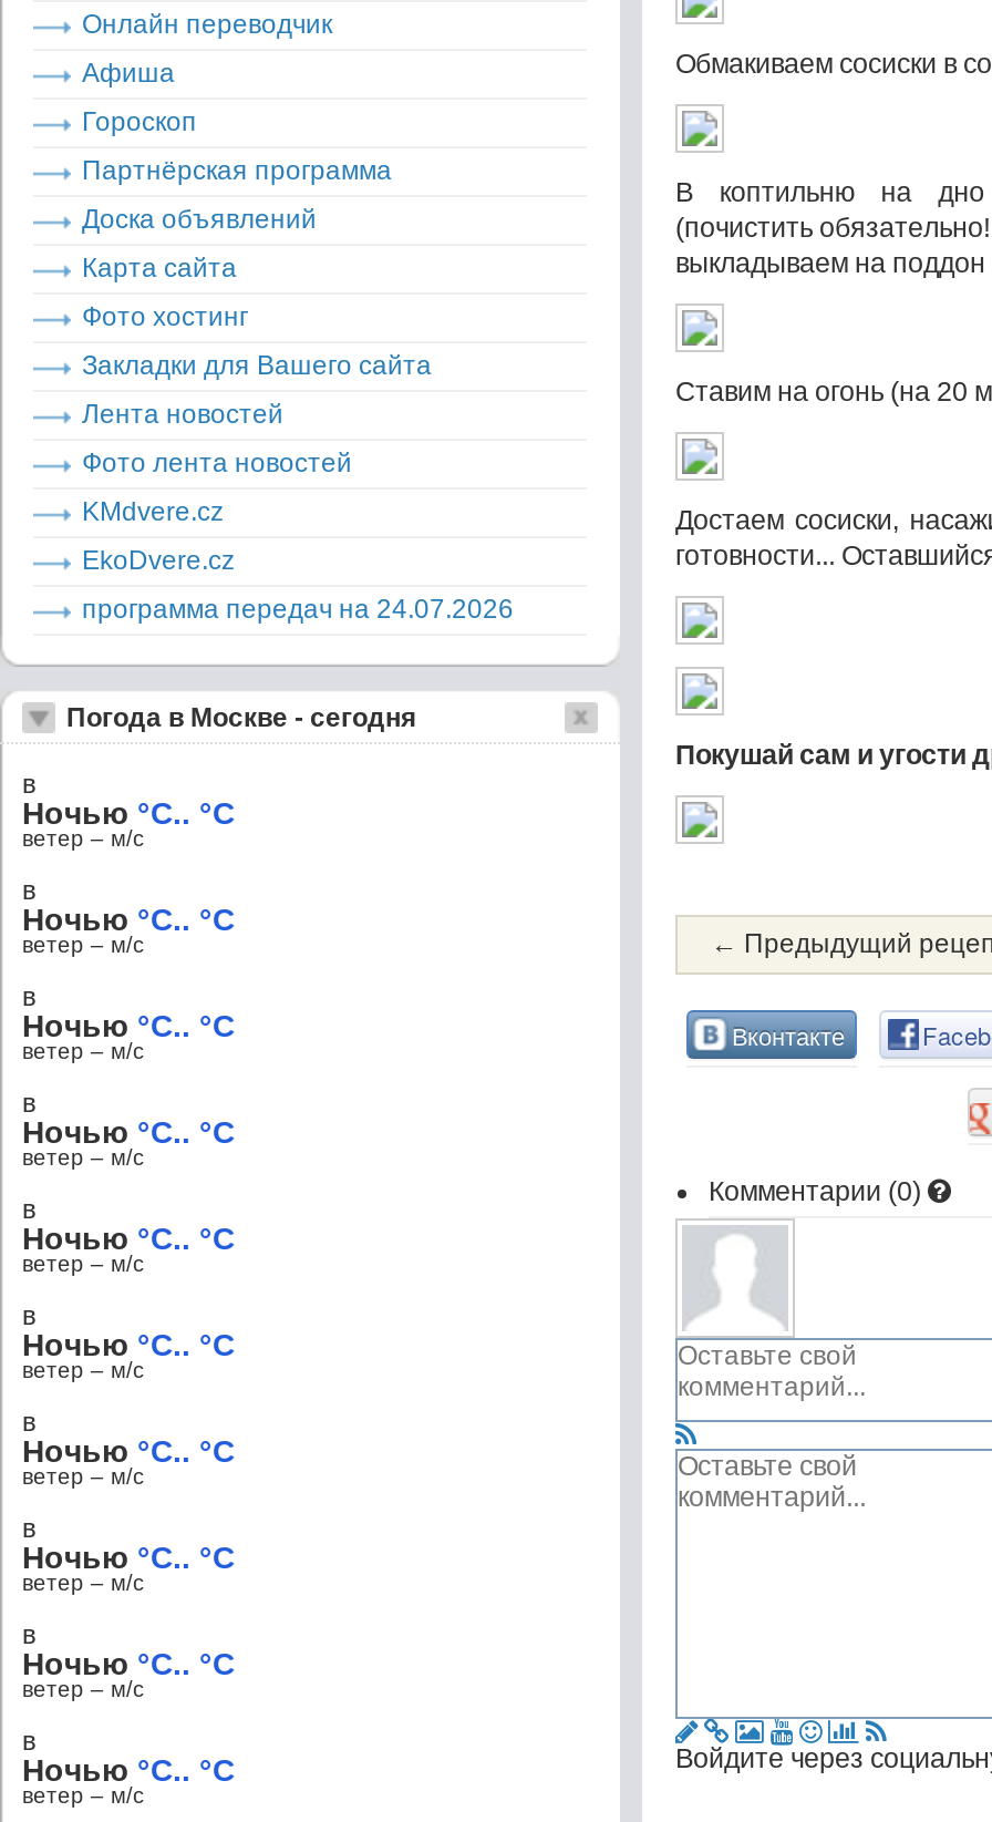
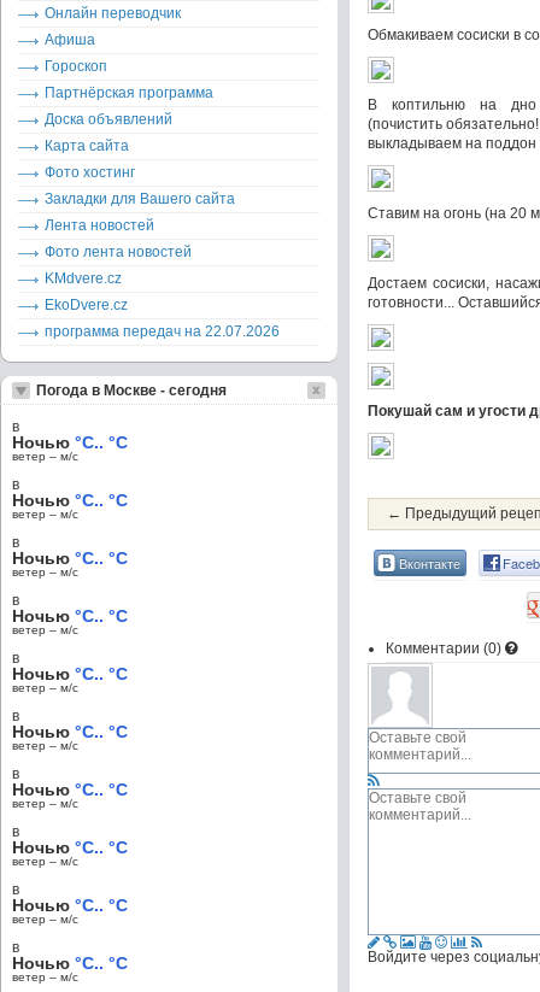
[82,594,514,625] программа передач на 24.07.2026 -> [45,323,280,340] программа передач на 22.07.2026

